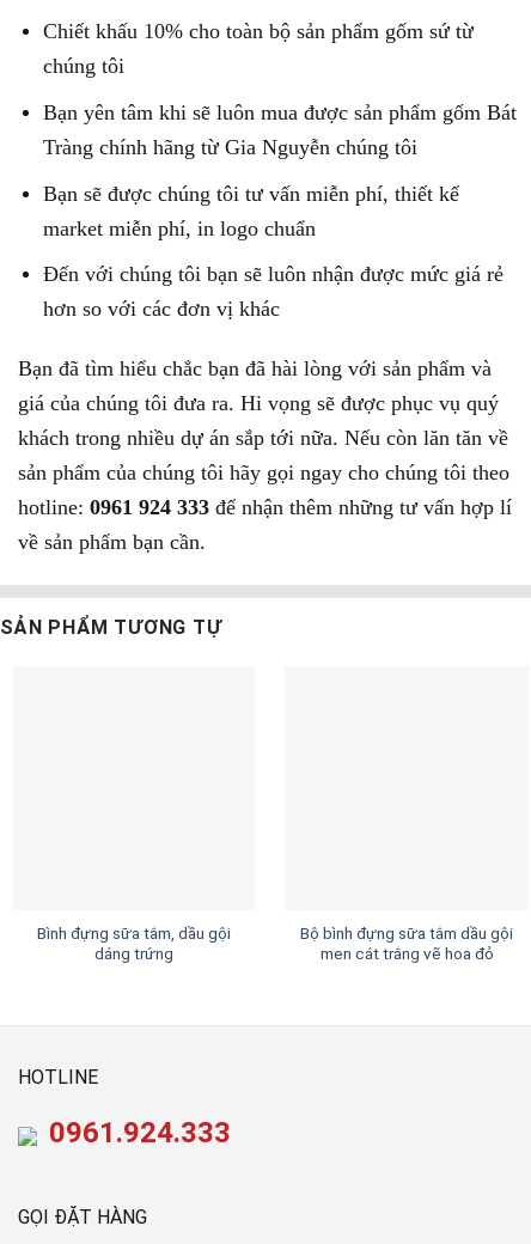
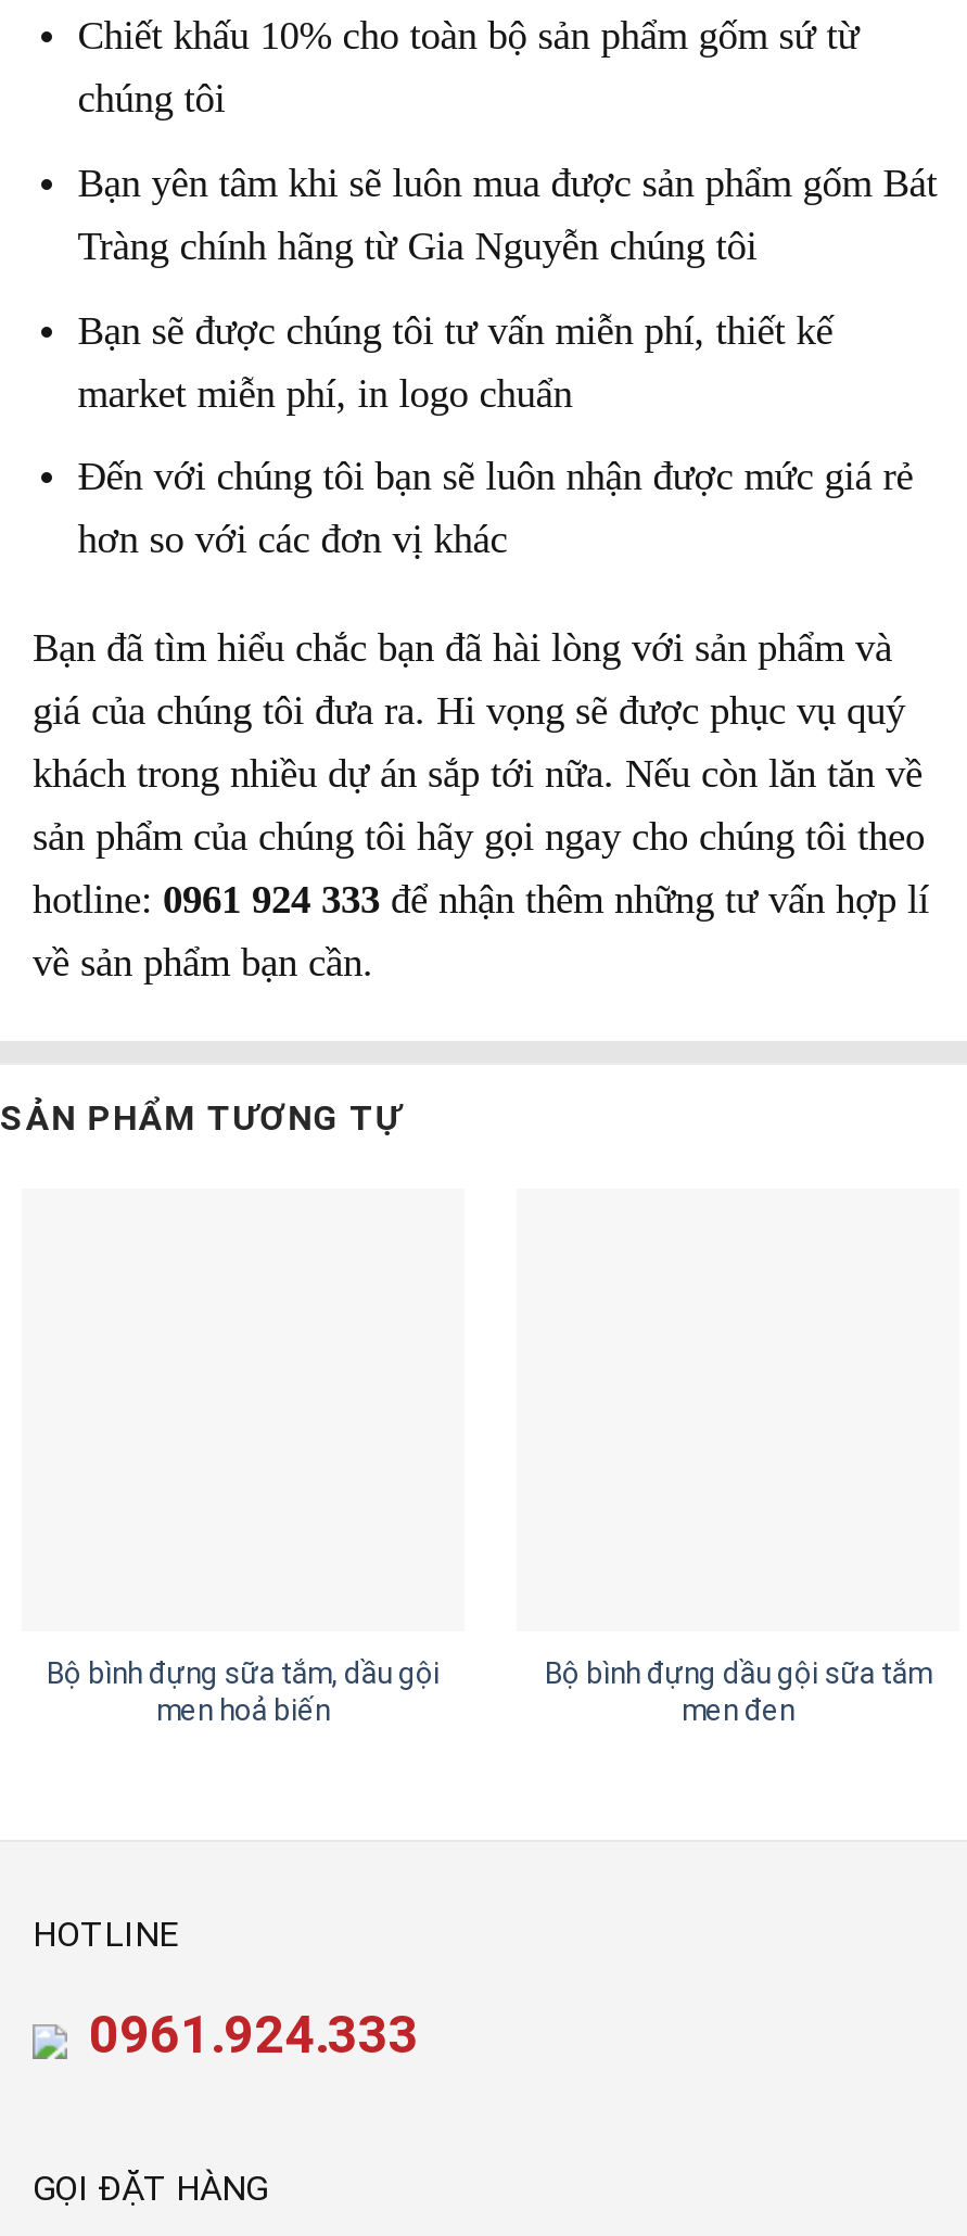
[37,924,231,963] Bình đựng sữa tắm, dầu gội | dáng trứng -> [47,1656,440,1727] Bộ bình đựng sữa tắm, dầu gội | men hoả biến
[300,924,513,963] Bộ bình đựng sữa tắm dầu gội | men cát trắng vẽ hoa đỏ -> [545,1656,931,1727] Bộ bình đựng dầu gội sữa tắm | men đen

